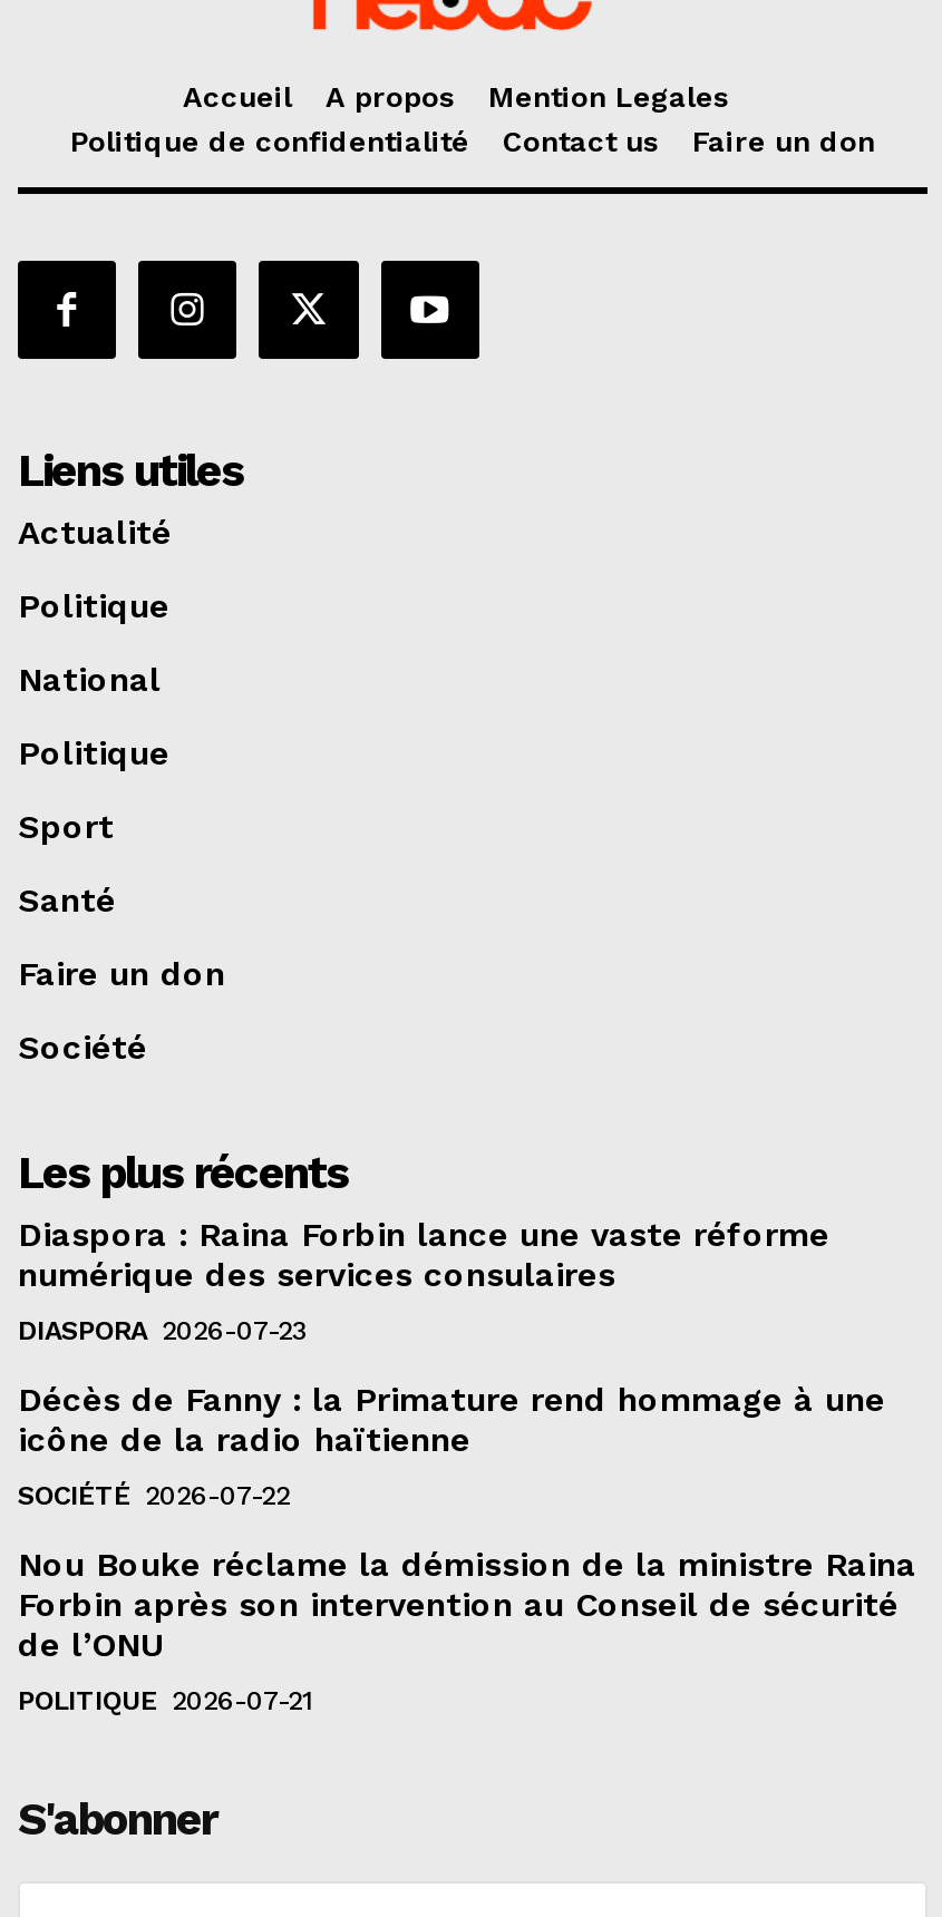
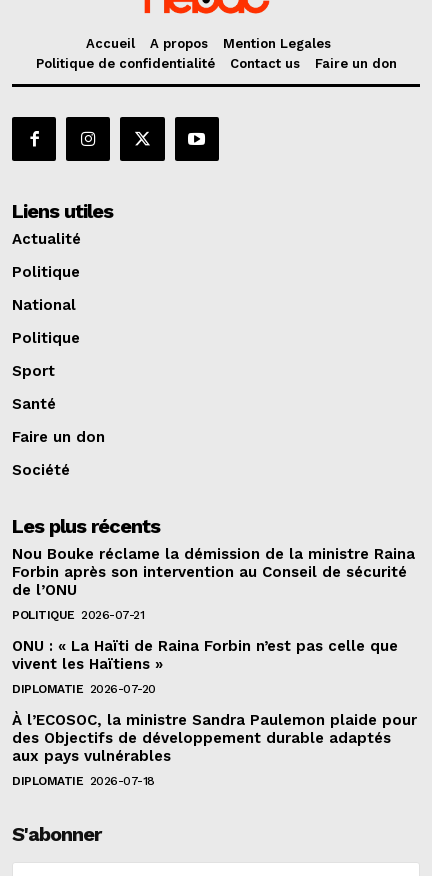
[18,1215,885,1512] Diaspora : Raina Forbin lance une vaste réforme | numérique des services consulaires | DIASPORA 2026-07-23 | Décès de Fanny : la Primature rend hommage à une | icône de la radio haïtienne | SOCIÉTÉ 2026-07-22 -> none
moved [18,1545,916,1717] -> [12,545,415,622]: Nou Bouke réclame la démission de la ministre Raina | Forbin après son intervention au Conseil de sécurité | de l’ONU | POLITIQUE 2026-07-21
none -> [12,637,417,788] ONU : « La Haïti de Raina Forbin n’est pas celle que | vivent les Haïtiens » | DIPLOMATIE 2026-07-20 | À l’ECOSOC, la ministre Sandra Paulemon plaide pour | des Objectifs de développement durable adaptés | aux pays vulnérables | DIPLOMATIE 2026-07-18

